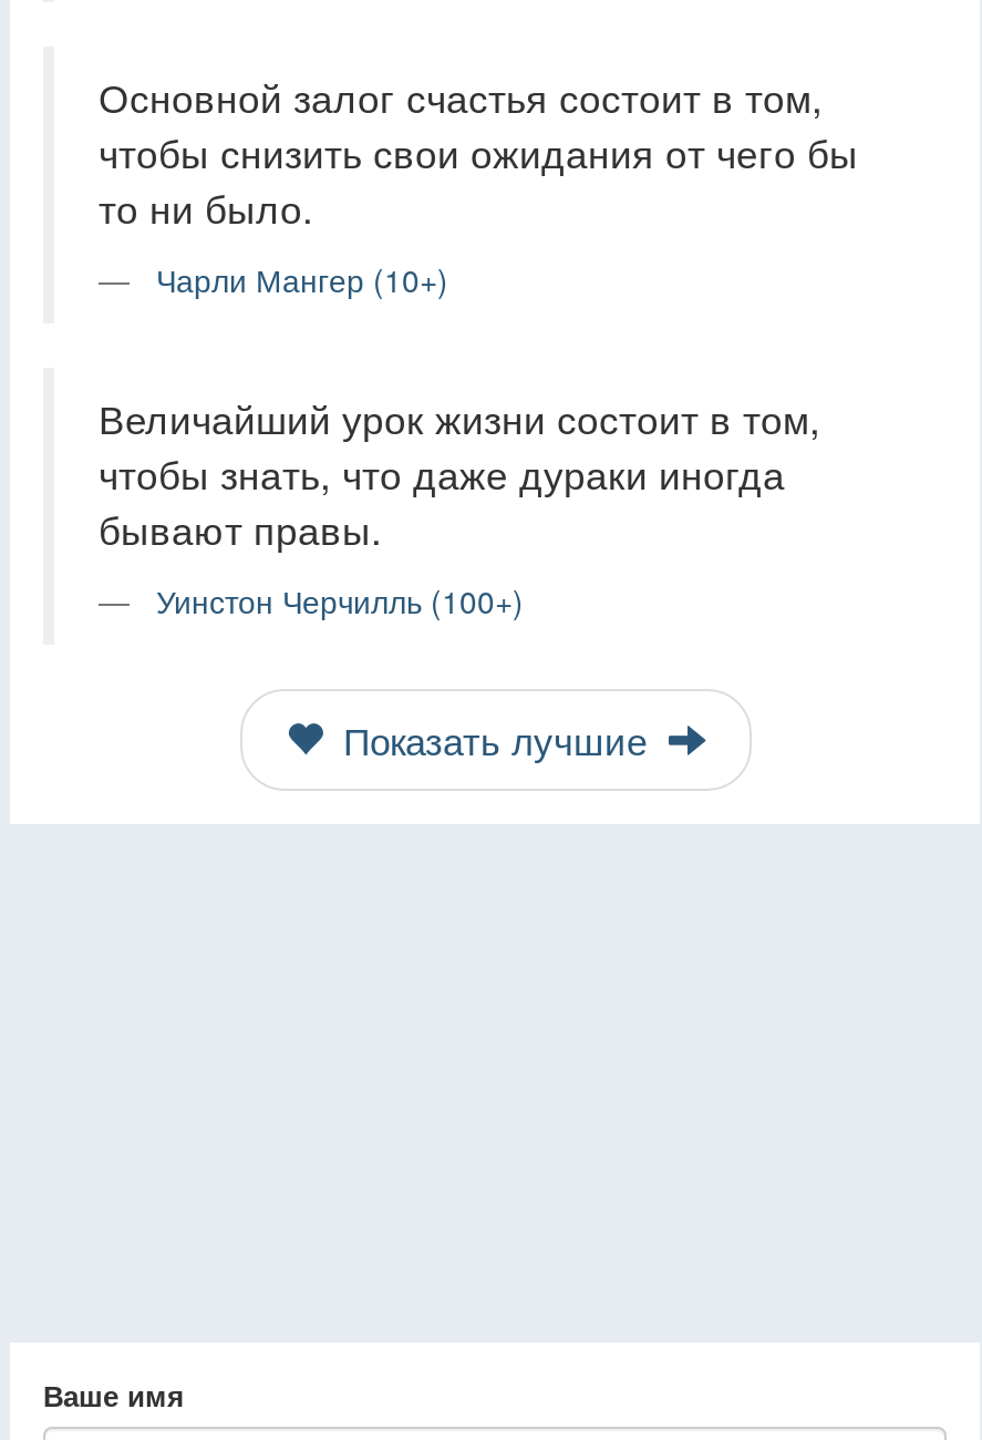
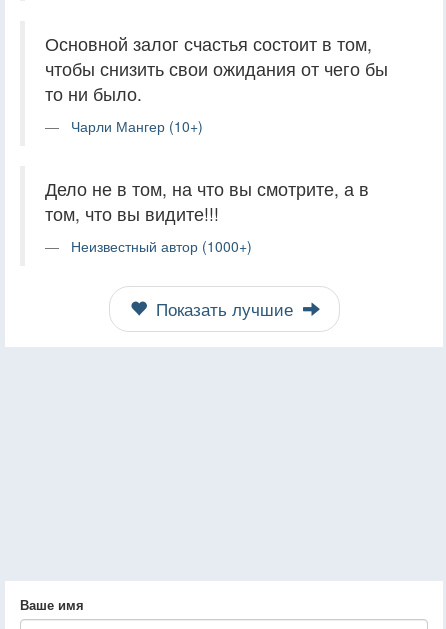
[99,390,820,623] Величайший урок жизни состоит в том, | чтобы знать, что даже дураки иногда | бывают правы. | Уинстон Черчилль (100+) -> [45,176,369,256] Дело не в том, на что вы смотрите, а в | том, что вы видите!!! | Неизвестный автор (1000+)

